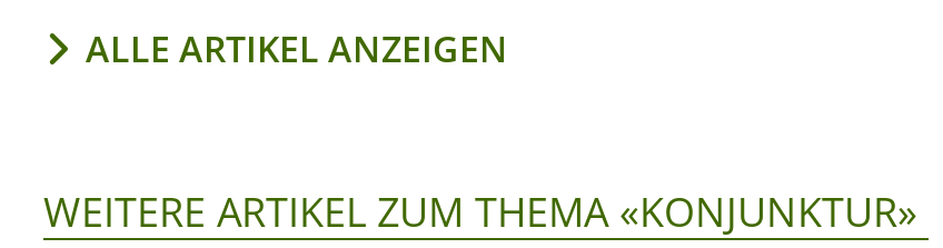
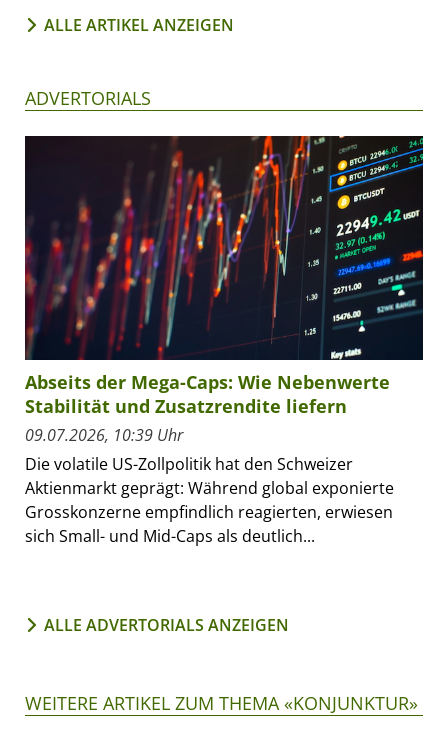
none -> [24,135,424,547] [image] | Abseits der Mega-Caps: Wie Nebenwerte | Stabilität und Zusatzrendite liefern | 09.07.2026, 10:39 Uhr | Die volatile US-Zollpolitik hat den Schweizer | Aktienmarkt geprägt: Während global exponierte | Grosskonzerne empfindlich reagierten, erwiesen | sich Small- und Mid-Caps als deutlich...
none -> [25,86,151,110] ADVERTORIALS
none -> [44,614,289,636] ALLE ADVERTORIALS ANZEIGEN

